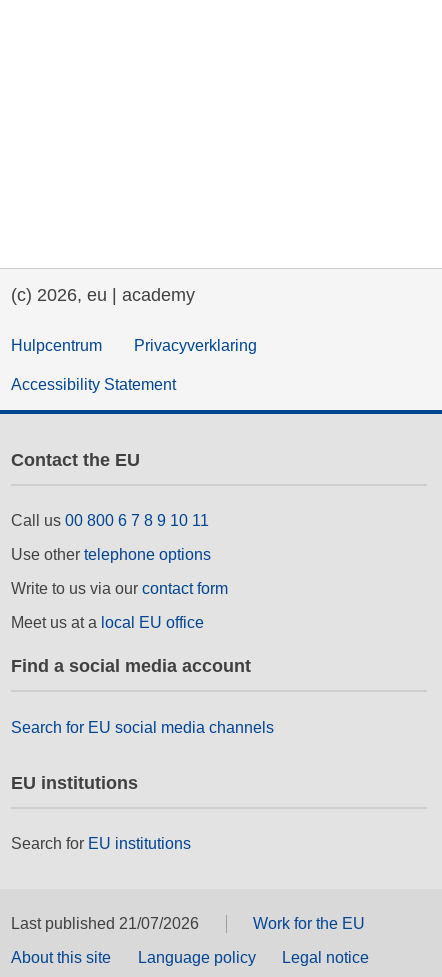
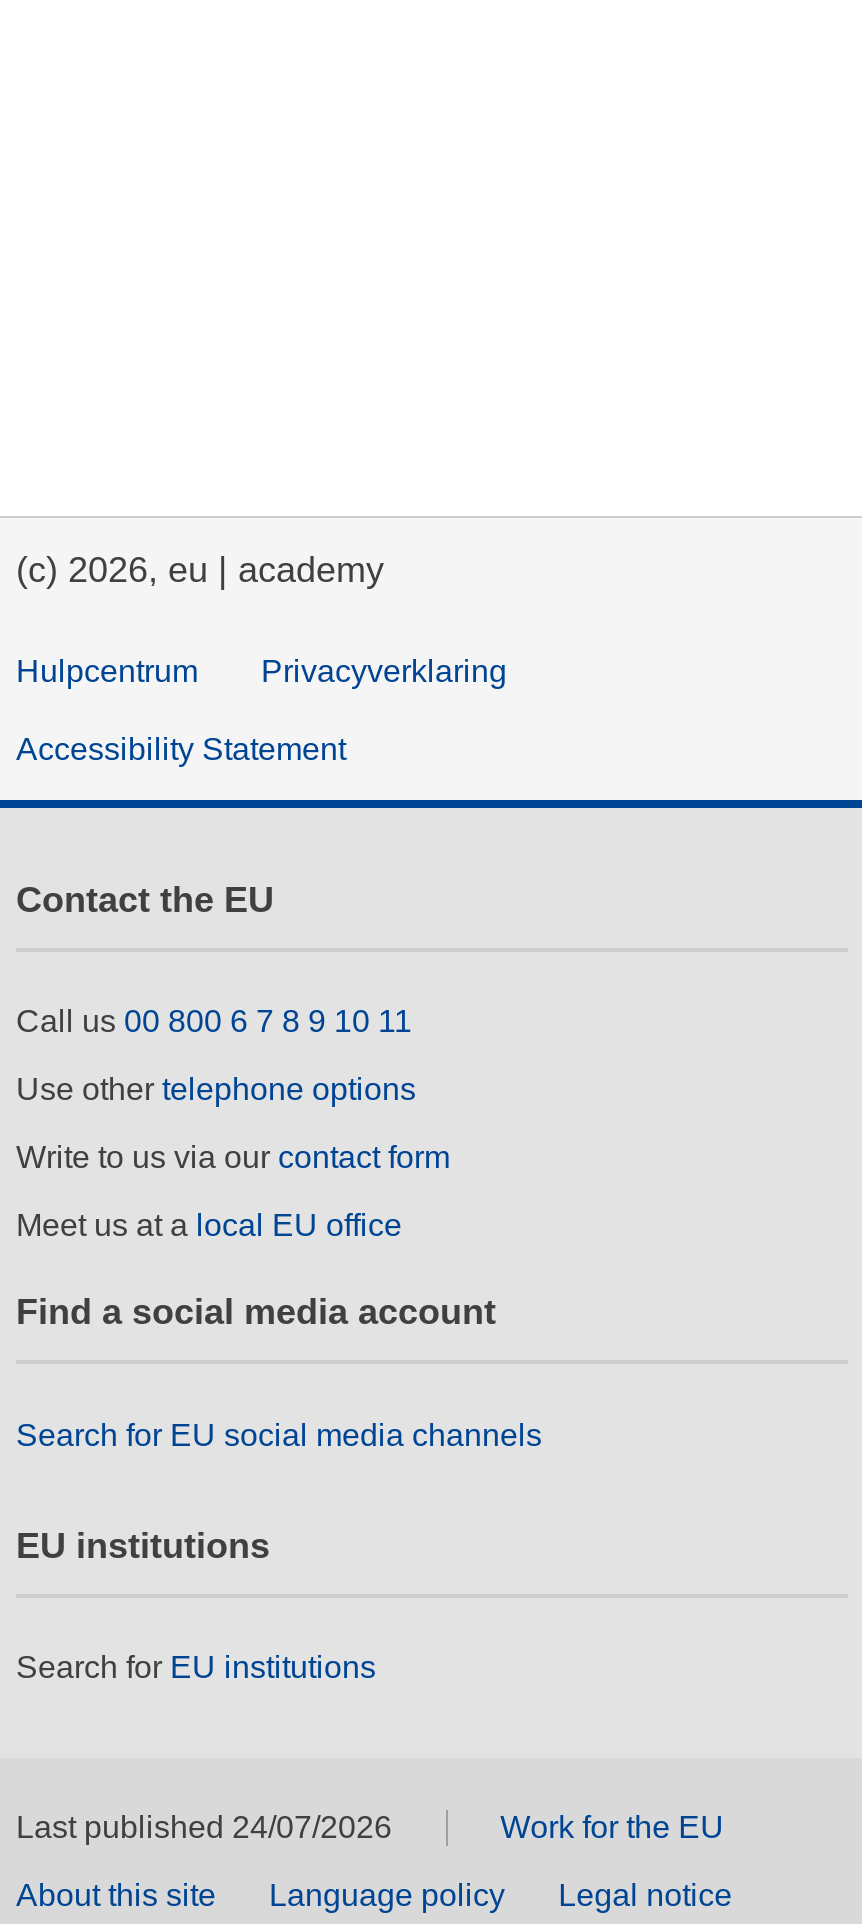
[11,915,199,932] Last published 21/07/2026 -> [16,1811,392,1845] Last published 24/07/2026

